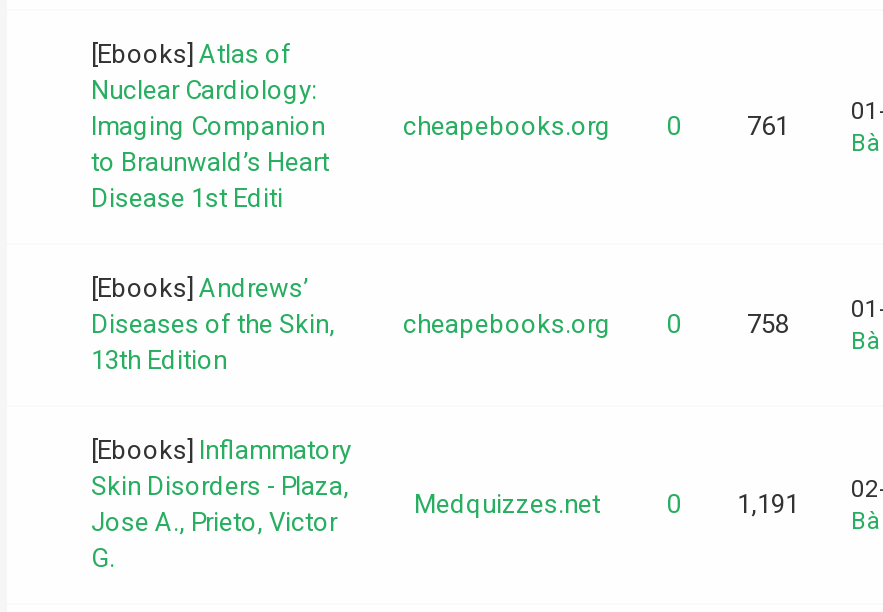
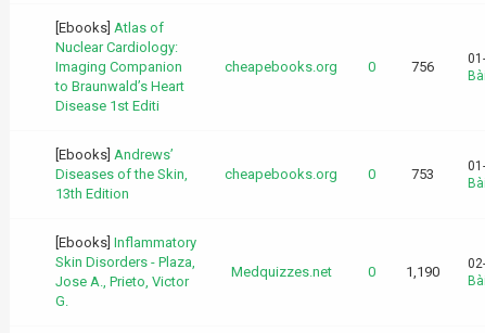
[747,111,789,141] 761 -> [411,59,434,75] 756
[747,309,789,339] 758 -> [411,166,434,182] 753
[737,489,799,519] 1,191 -> [406,264,439,280] 1,190

